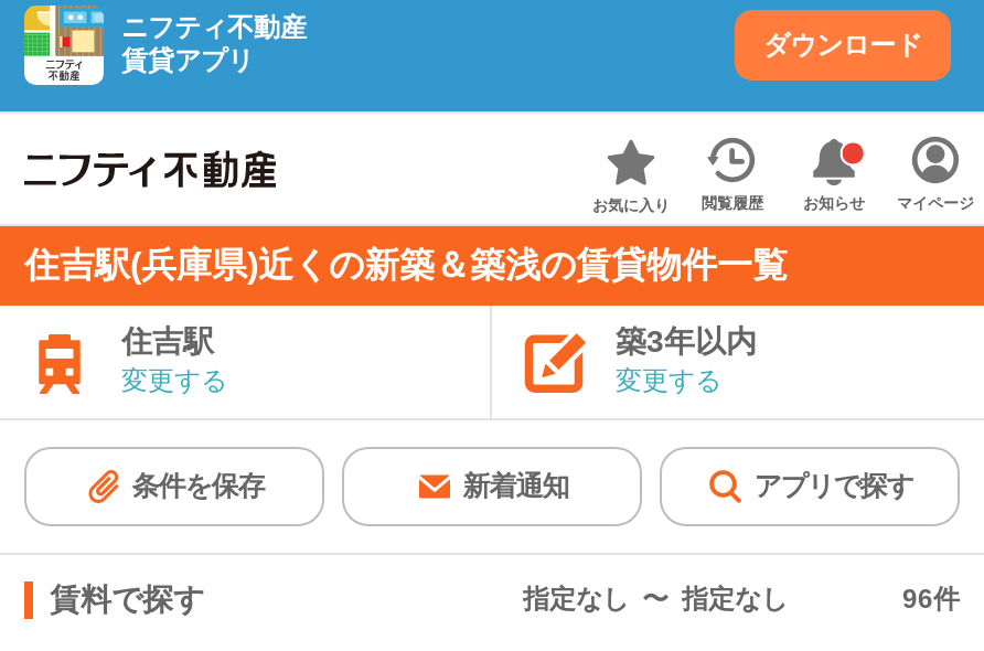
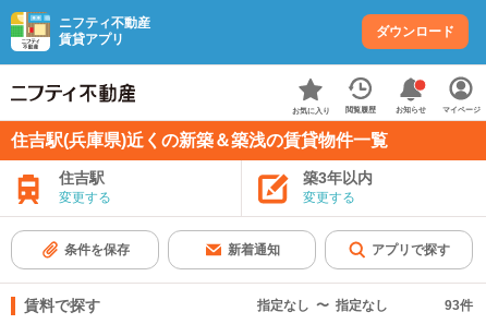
[902,584,960,615] 96件 -> [445,298,473,313] 93件

